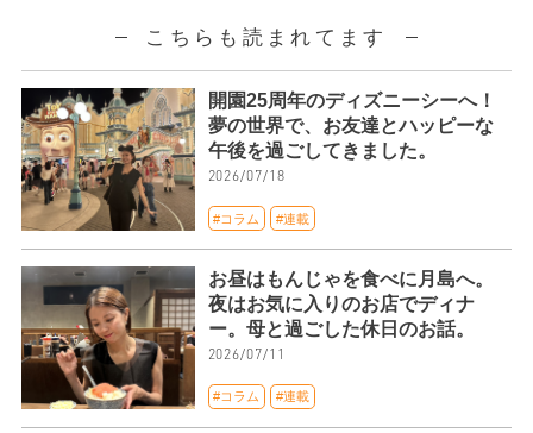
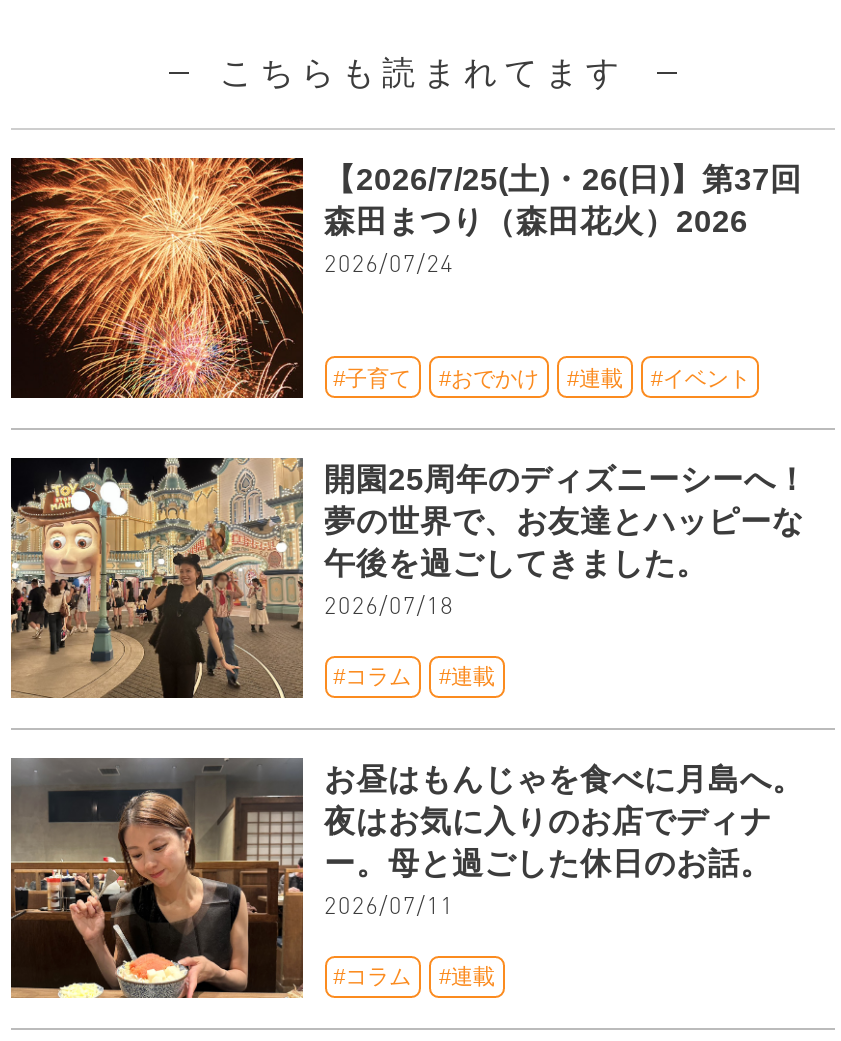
none -> [9,156,802,400] [image] | 【2026/7/25(土)・26(日)】第37回 | 森田まつり（森田花火）2026 | 2026/07/24
none -> [333,365,751,389] #子育て | #おでかけ | #連載 | #イベント

